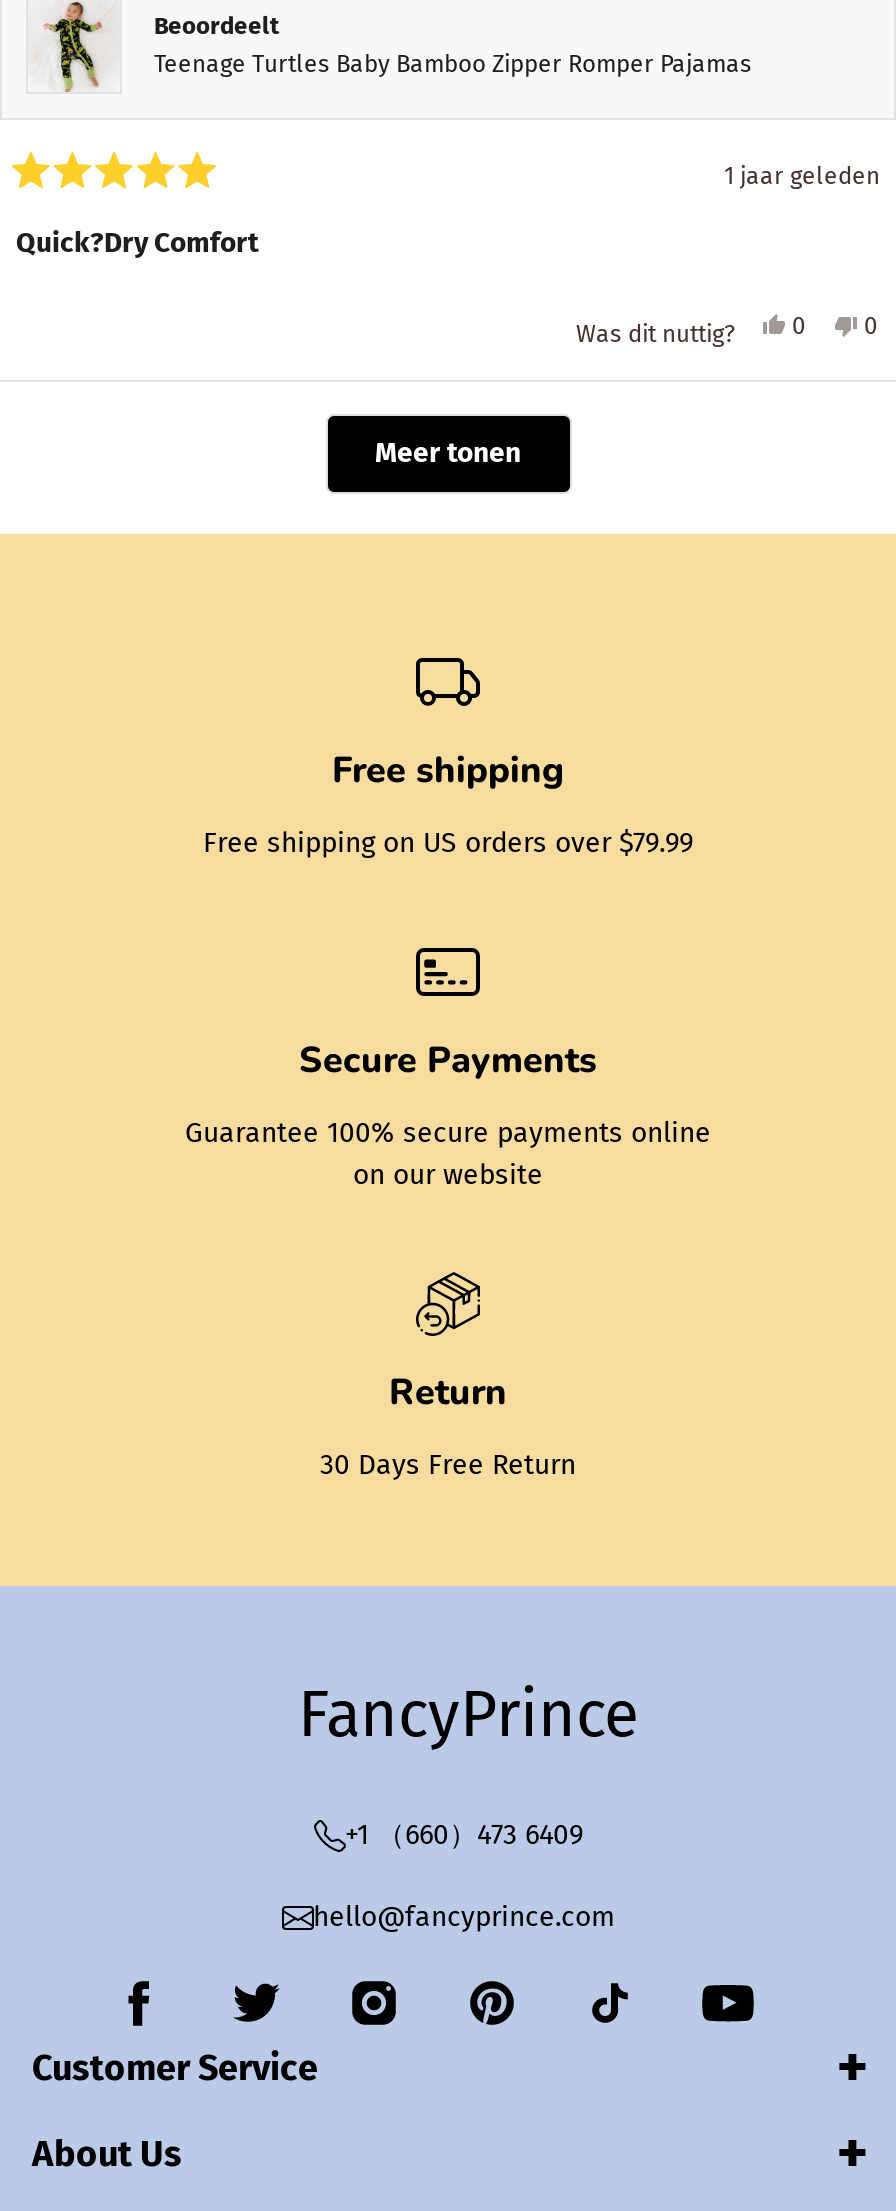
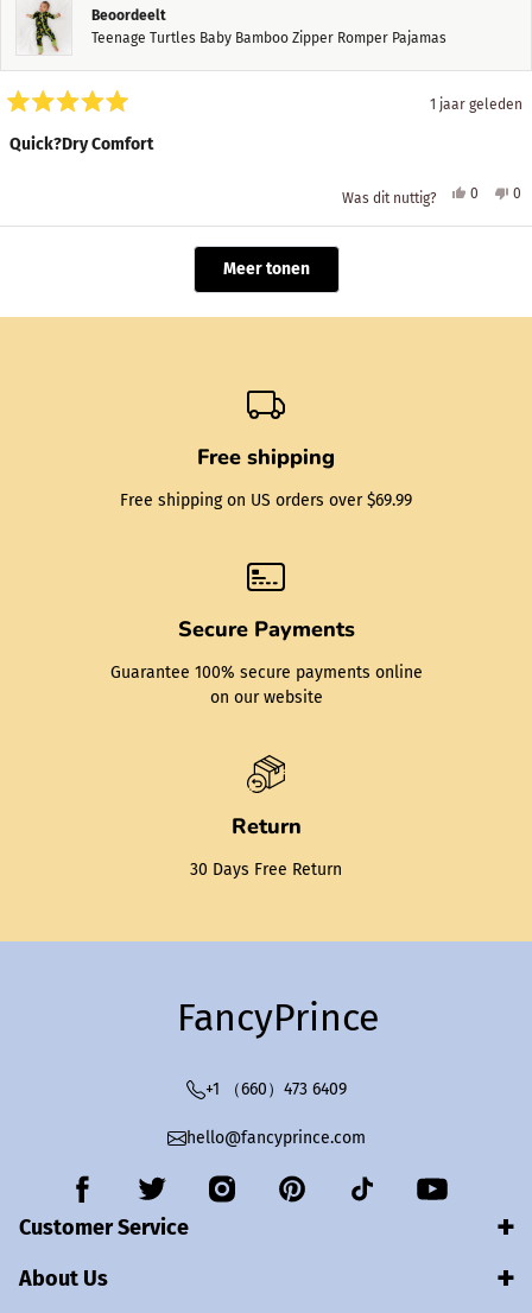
[203,827,693,861] Free shipping on US orders over $79.99 -> [120,491,412,511] Free shipping on US orders over $69.99

